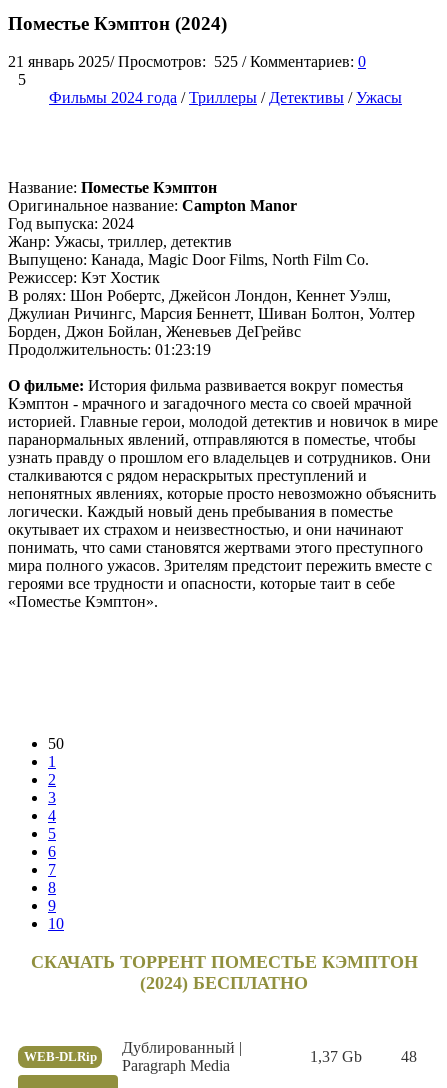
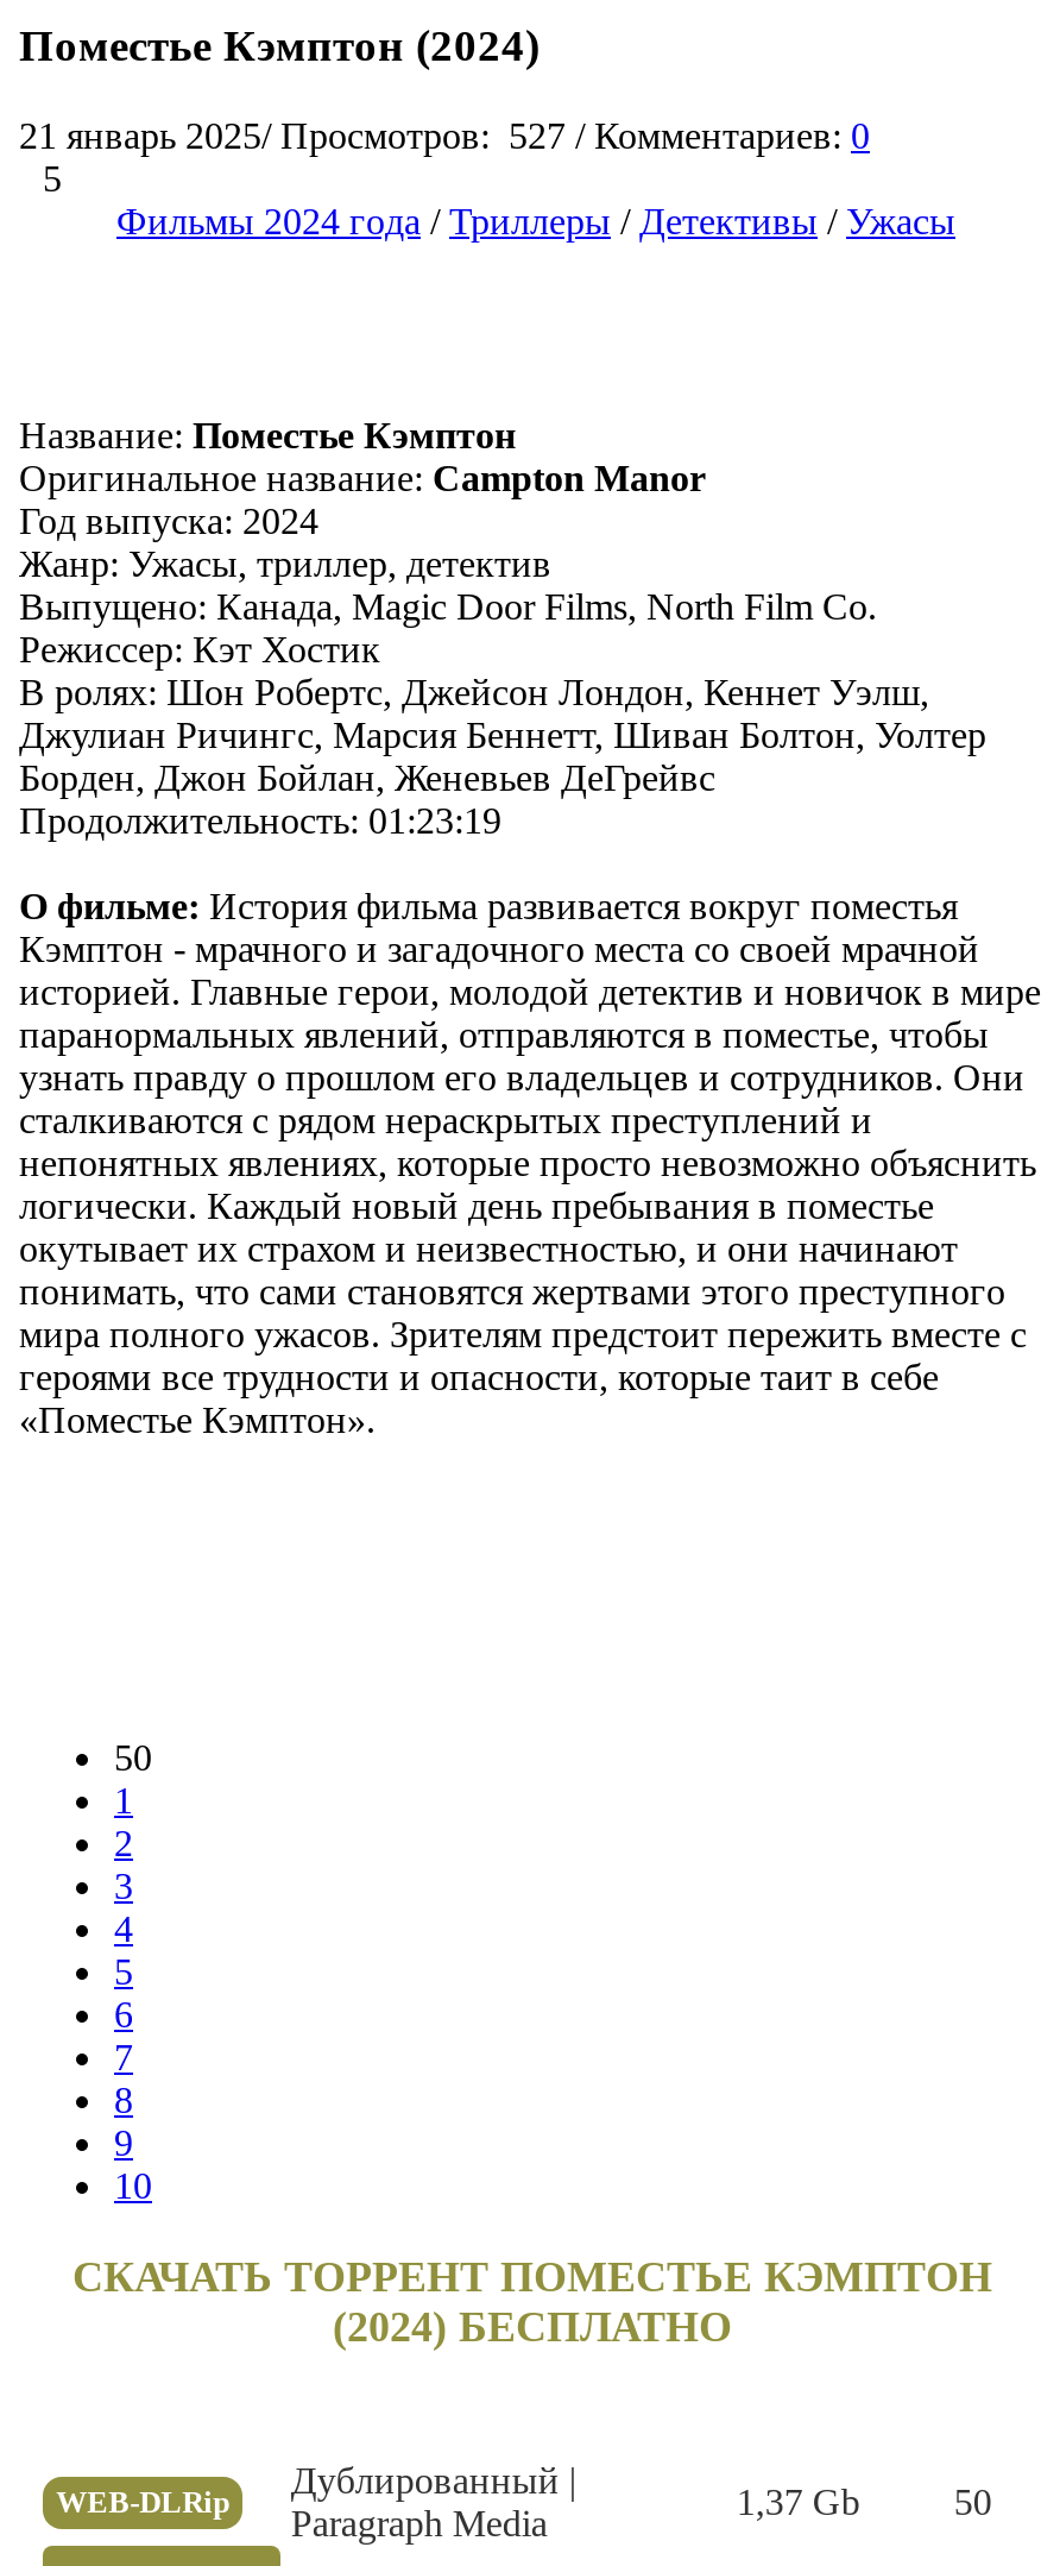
[8,53,366,70] 21 январь 2025/ Просмотров: 525 / Комментариев: 0 -> [19,116,870,157] 21 январь 2025/ Просмотров: 527 / Комментариев: 0
[401,1048,417,1065] 48 -> [954,2482,992,2522] 50

